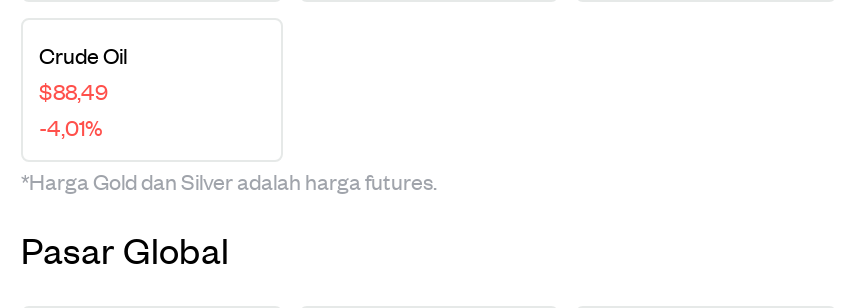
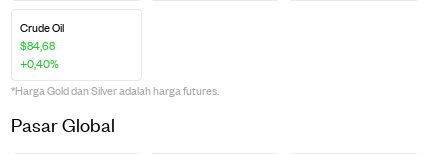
[39,72,109,108] $88,49 -> [20,36,55,54] $84,68
[39,108,103,144] -4,01% -> [20,54,59,72] +0,40%

